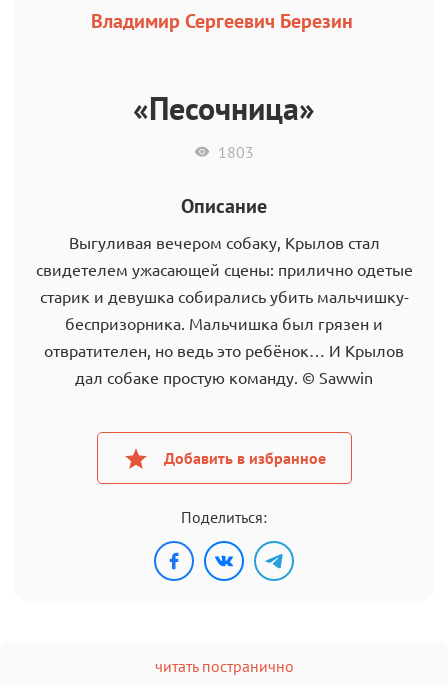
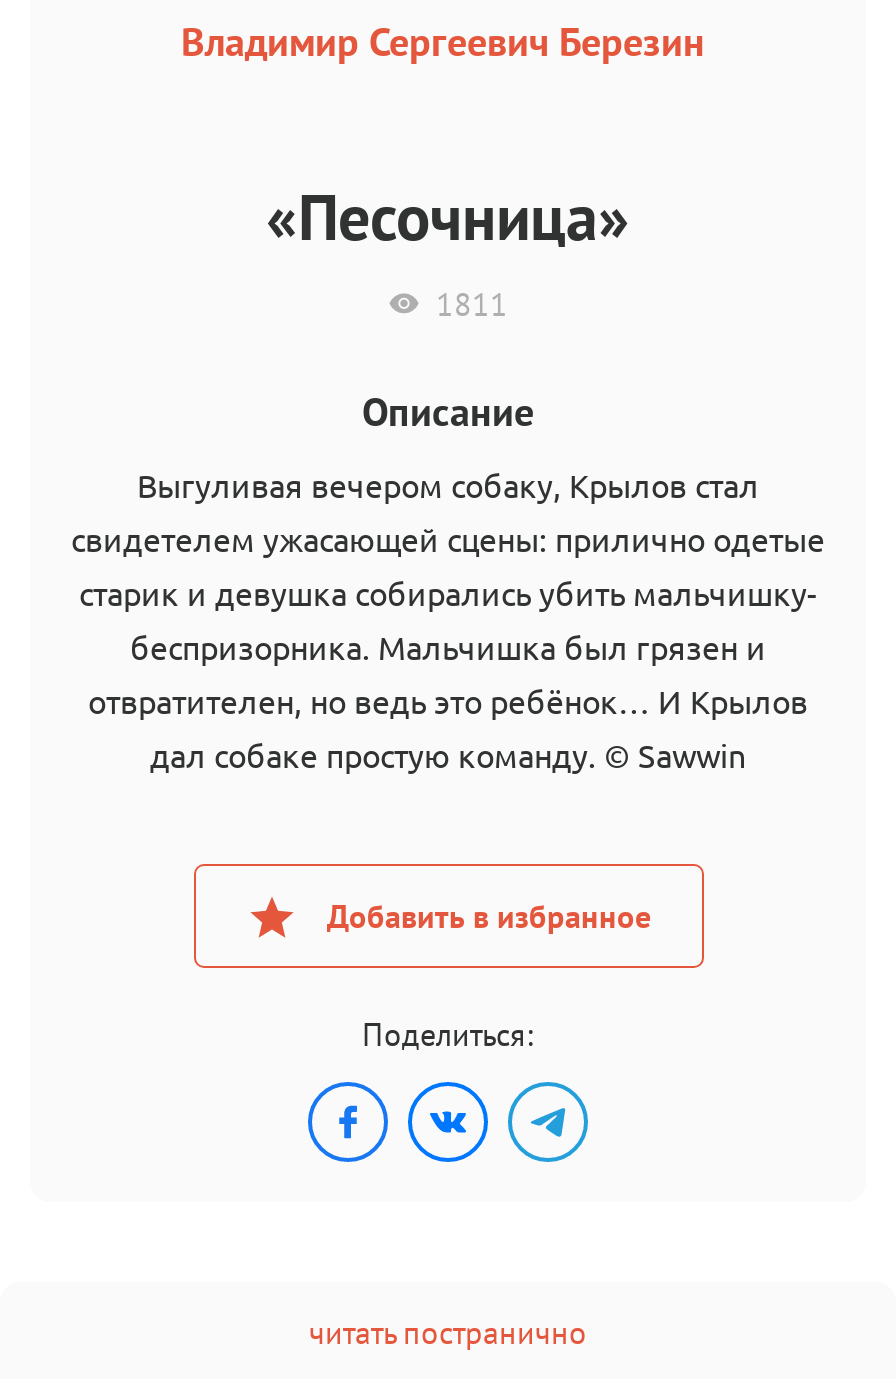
[218,142,254,162] 1803 -> [436,283,508,323] 1811

